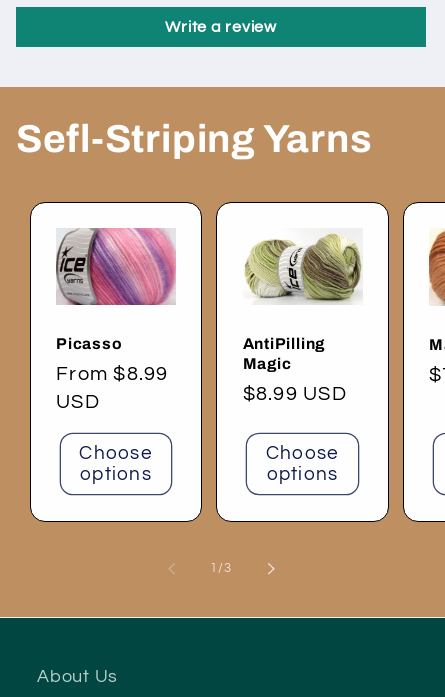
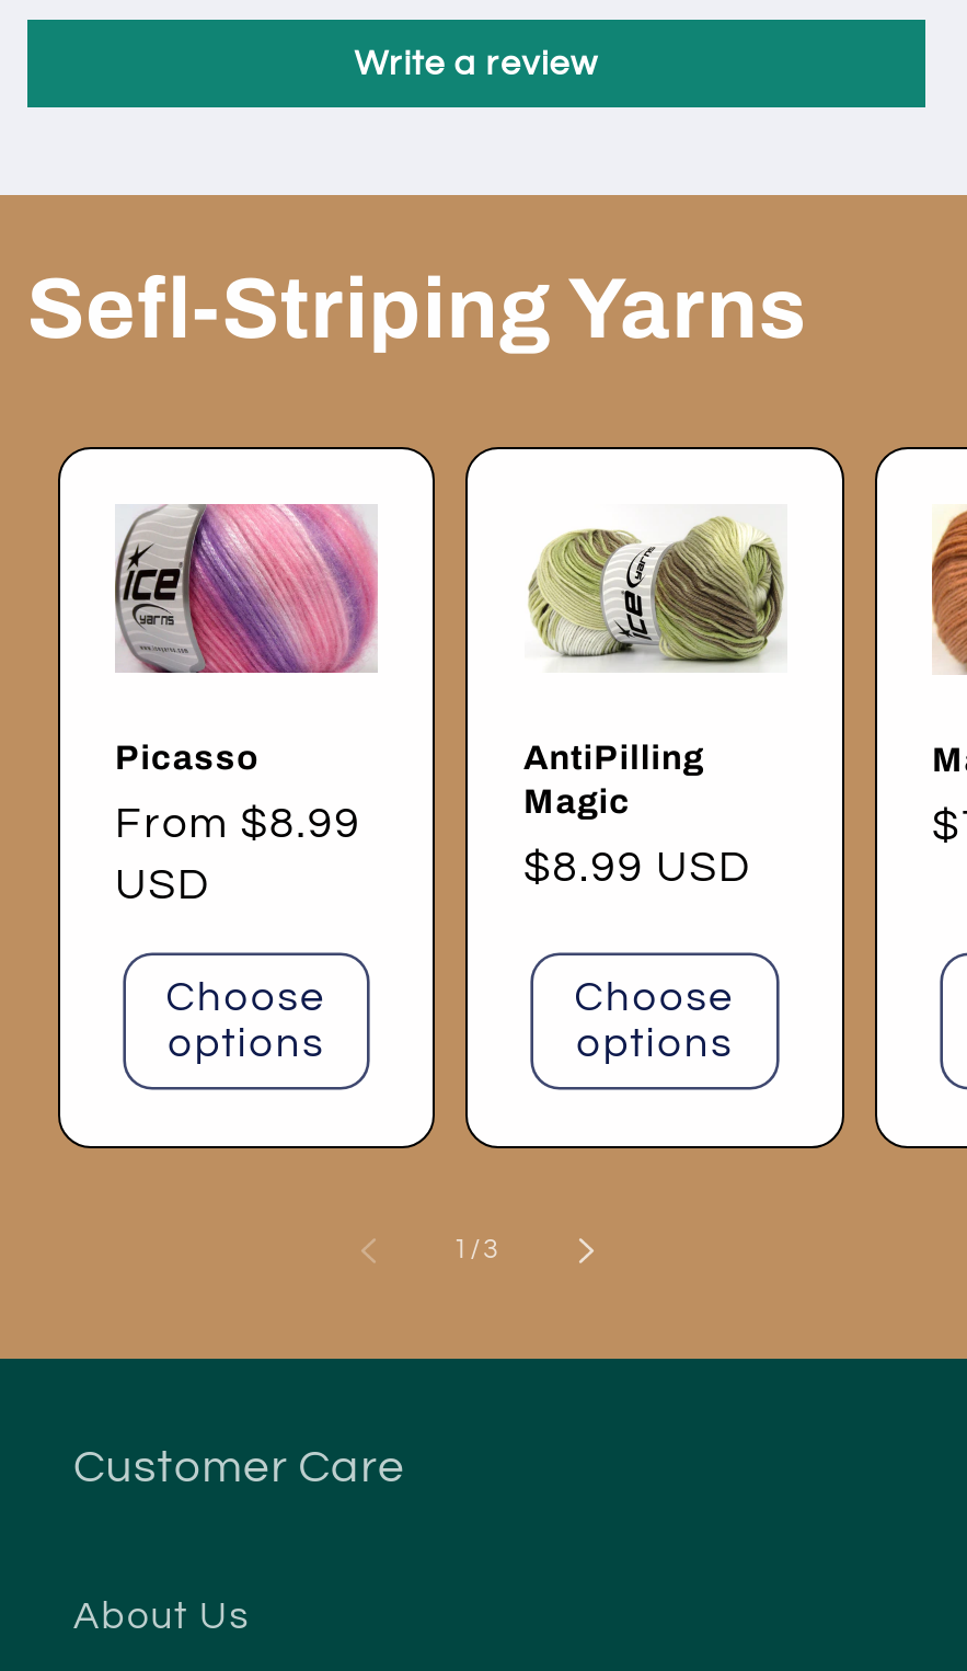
none -> [73,1443,406,1489] Customer Care

